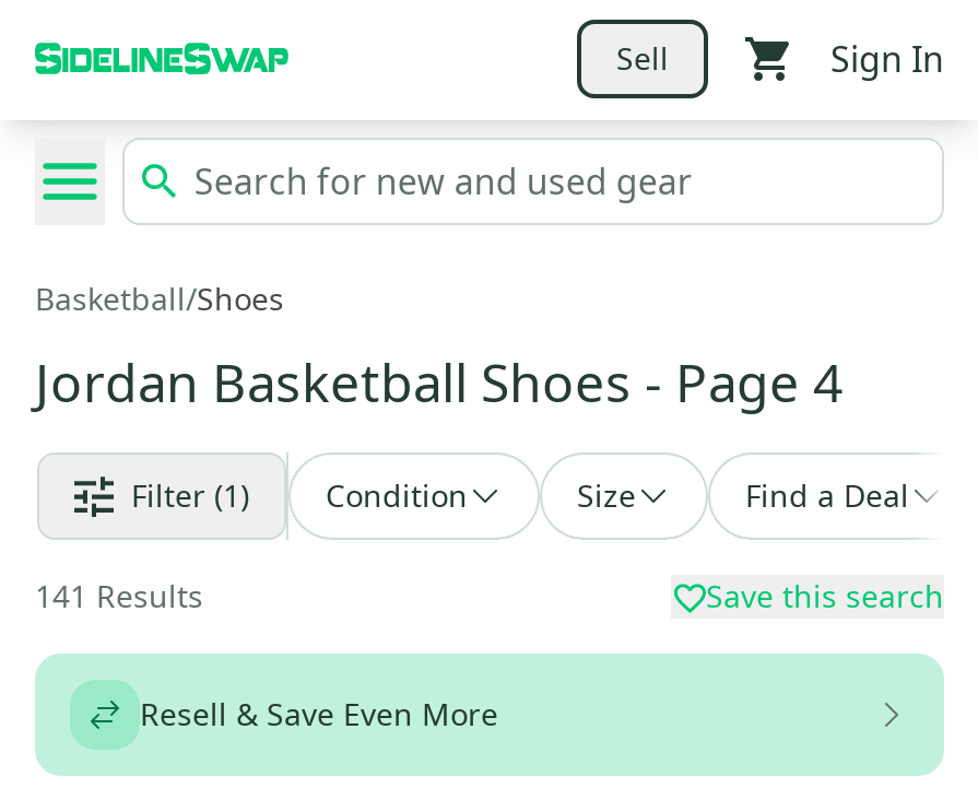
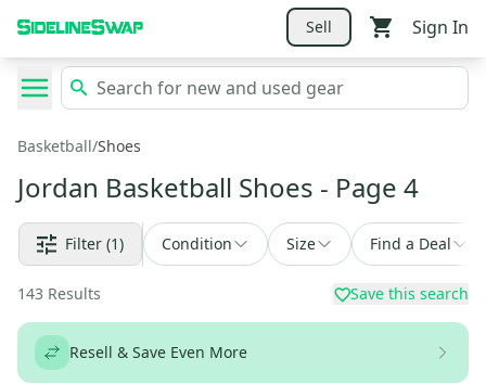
[35,575,203,616] 141 Results -> [17,283,101,304] 143 Results

